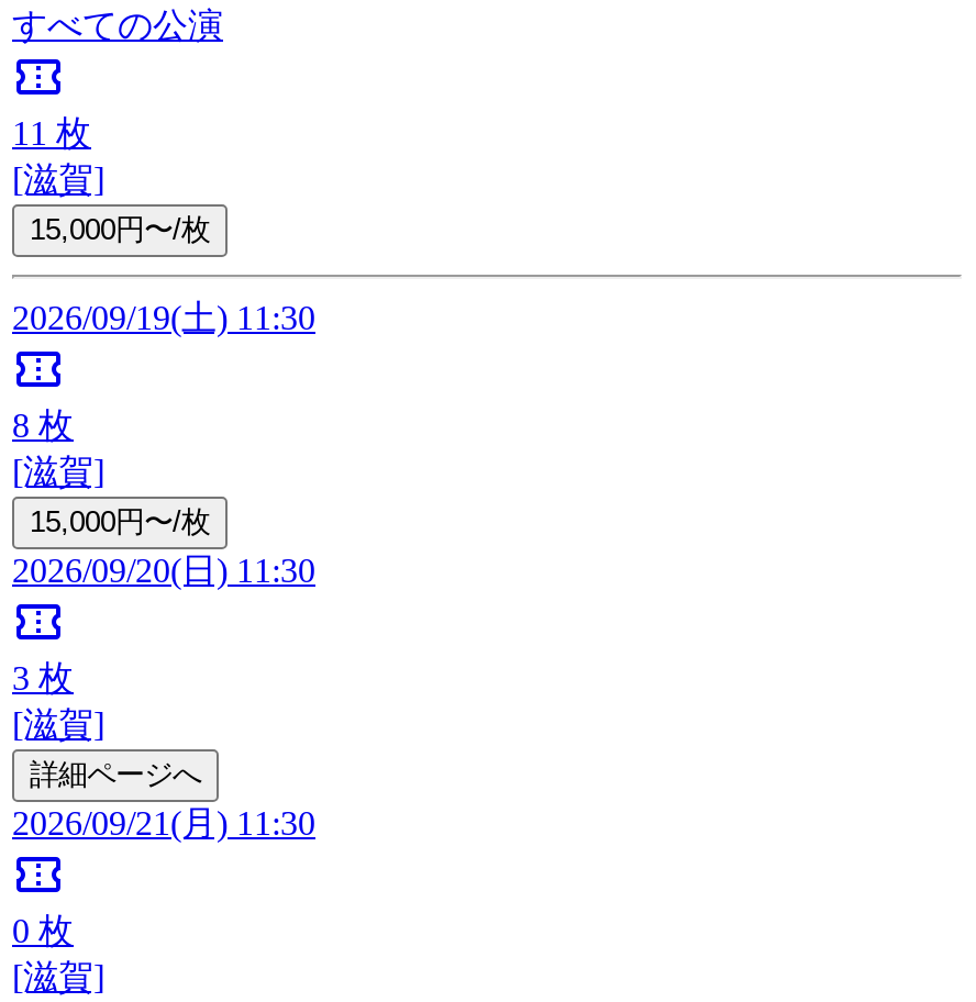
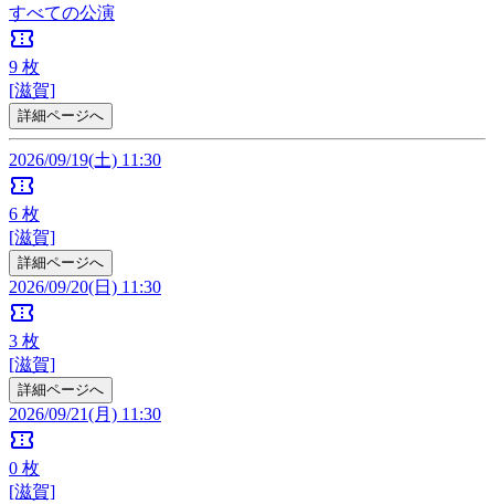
[12,114,91,151] 11枚 -> [9,57,40,76] 9枚
[30,212,210,245] 15,000円〜/枚 -> [18,107,104,123] 詳細ページへ
[12,406,74,443] 8枚 -> [9,204,40,223] 6枚
[30,505,210,538] 15,000円〜/枚 -> [18,254,104,270] 詳細ページへ

